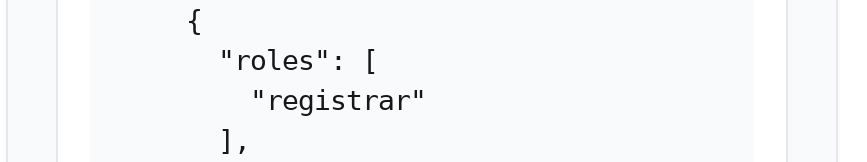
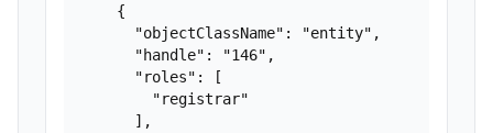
none -> [81,24,381,64] "objectClassName": "entity", | "handle": "146",

